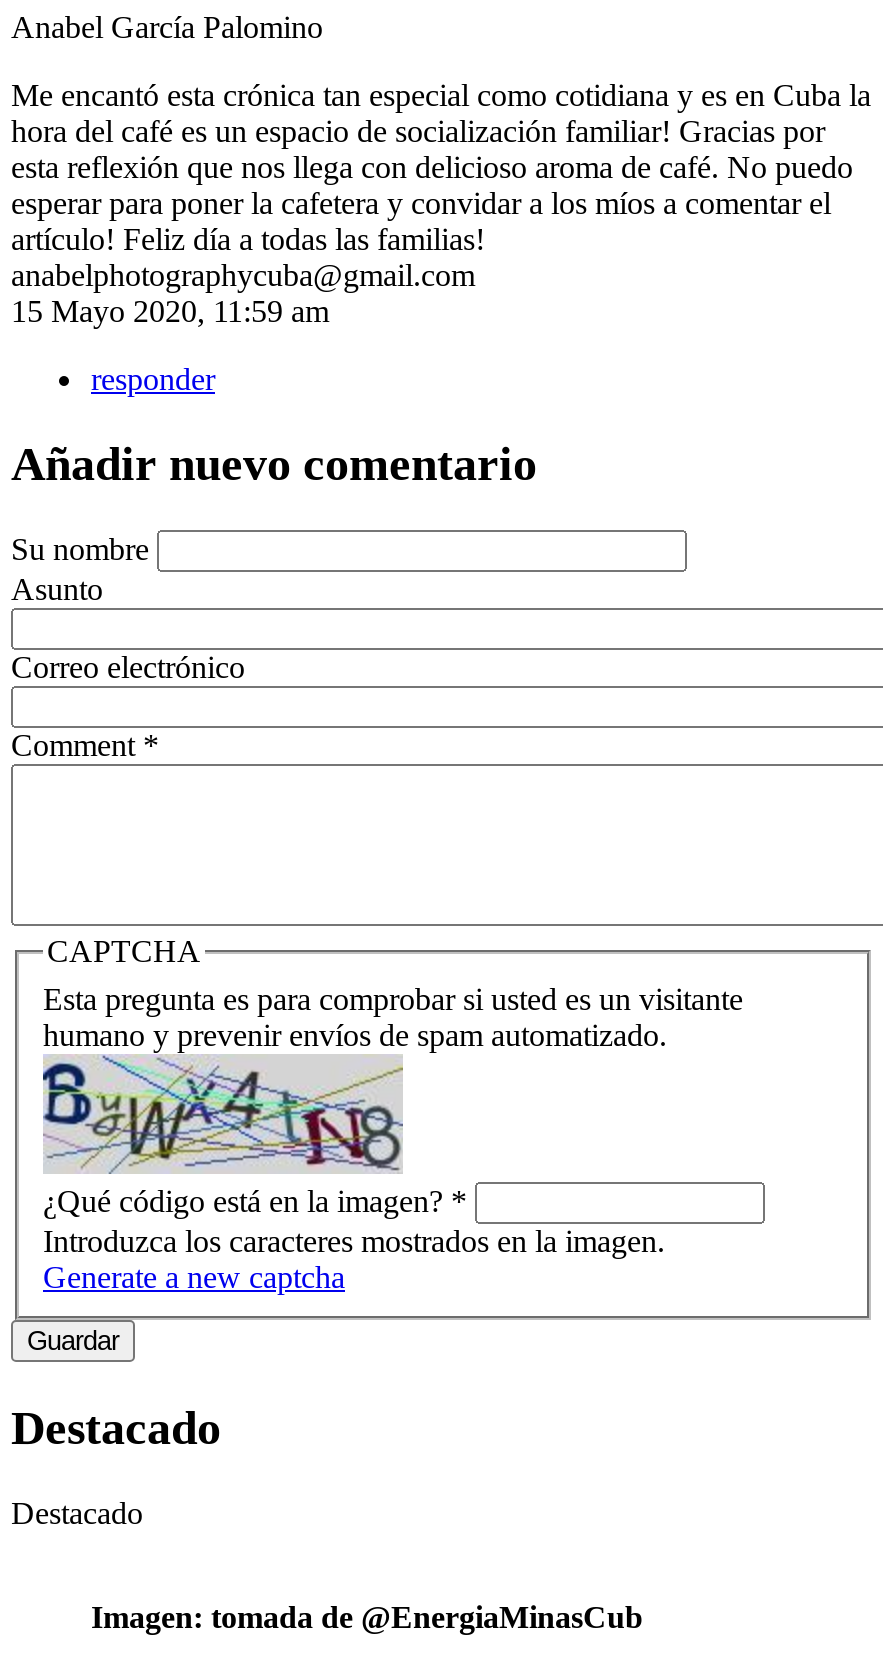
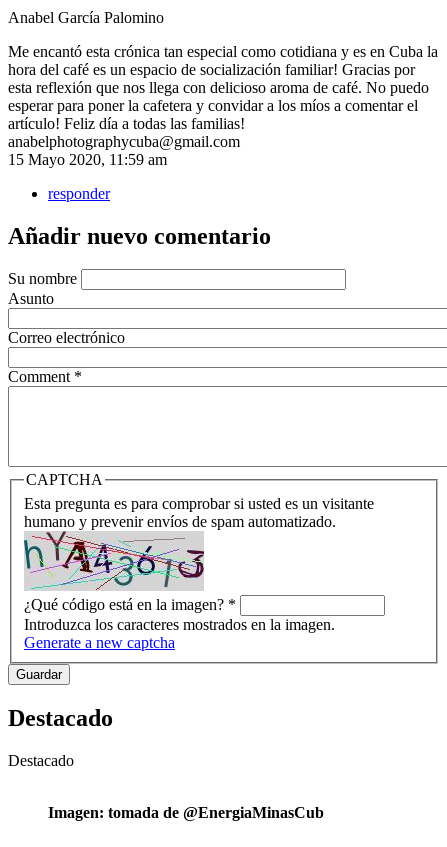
[43,1058,403,1172] [image] -> [24,533,205,590] [image]

